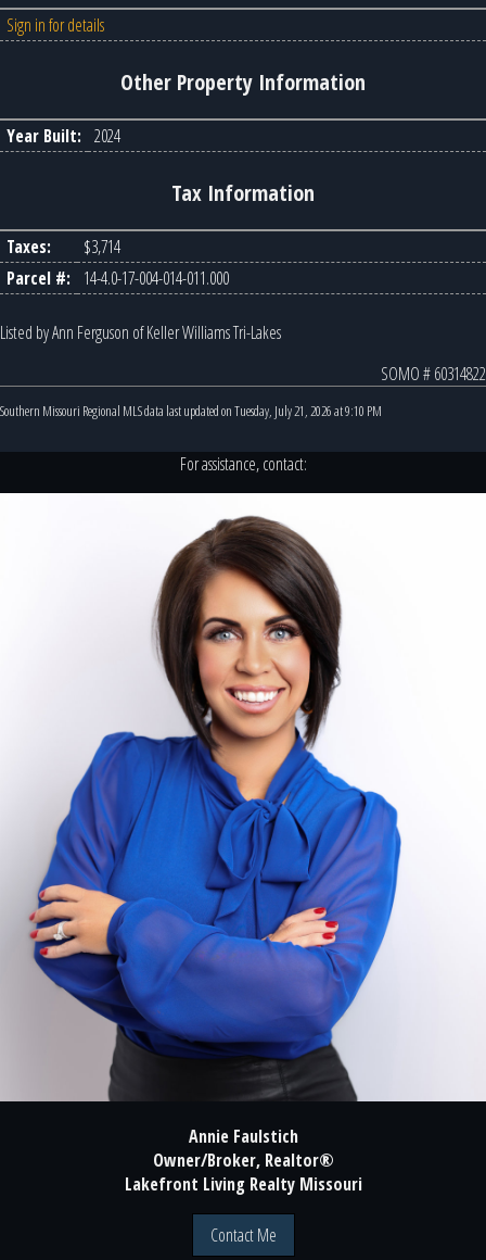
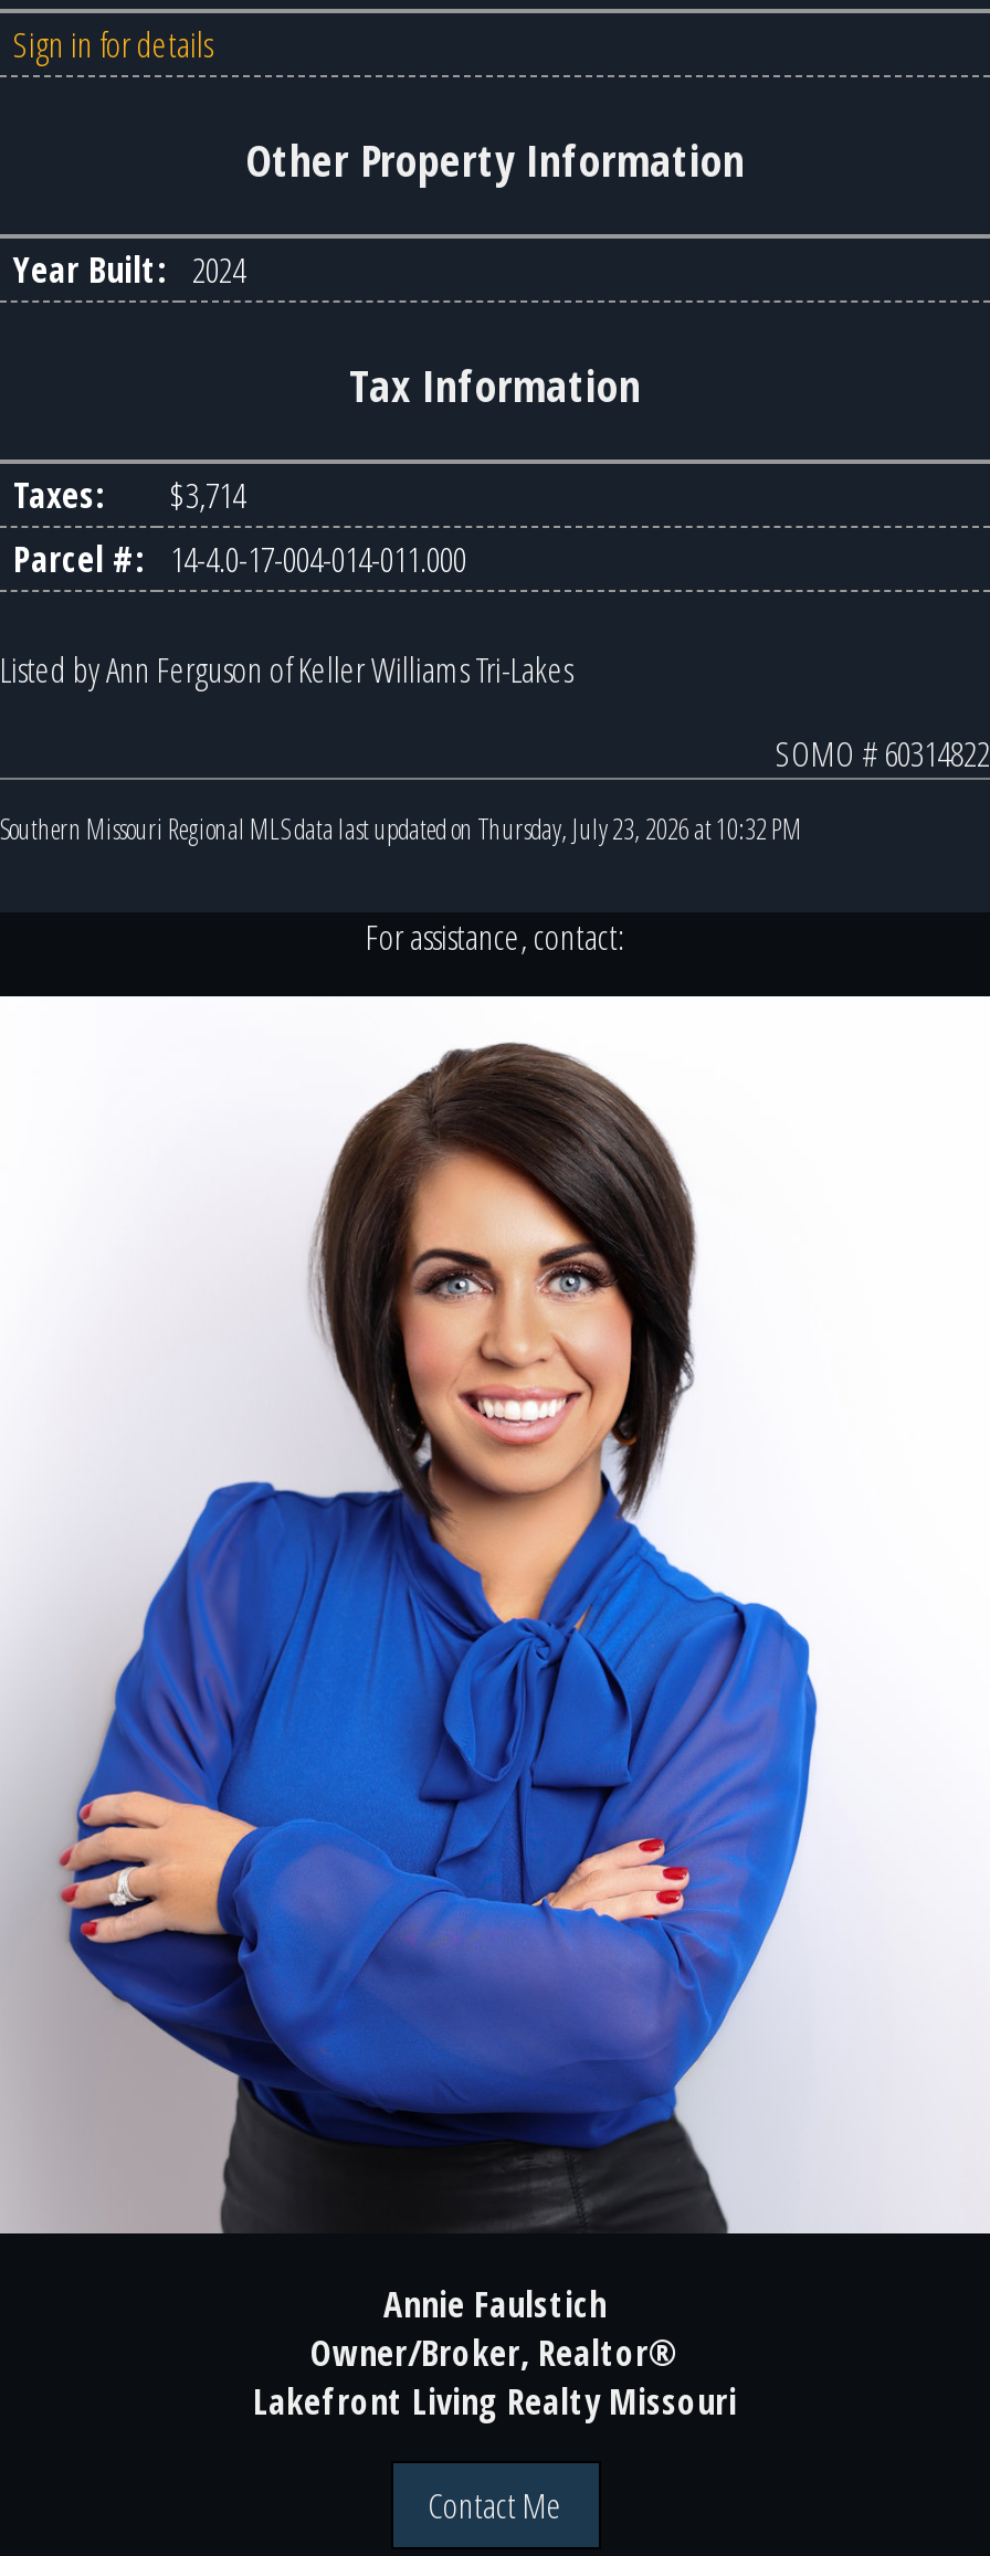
[0,401,382,420] Southern Missouri Regional MLS data last updated on Tuesday, July 21, 2026 at 9:10 PM -> [0,808,802,848] Southern Missouri Regional MLS data last updated on Thursday, July 23, 2026 at 10:32 PM

